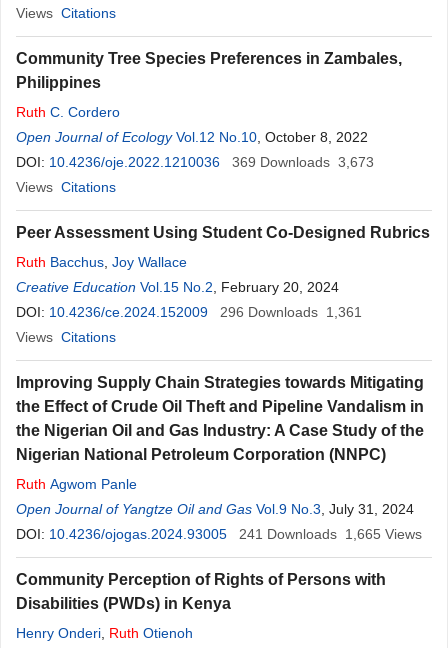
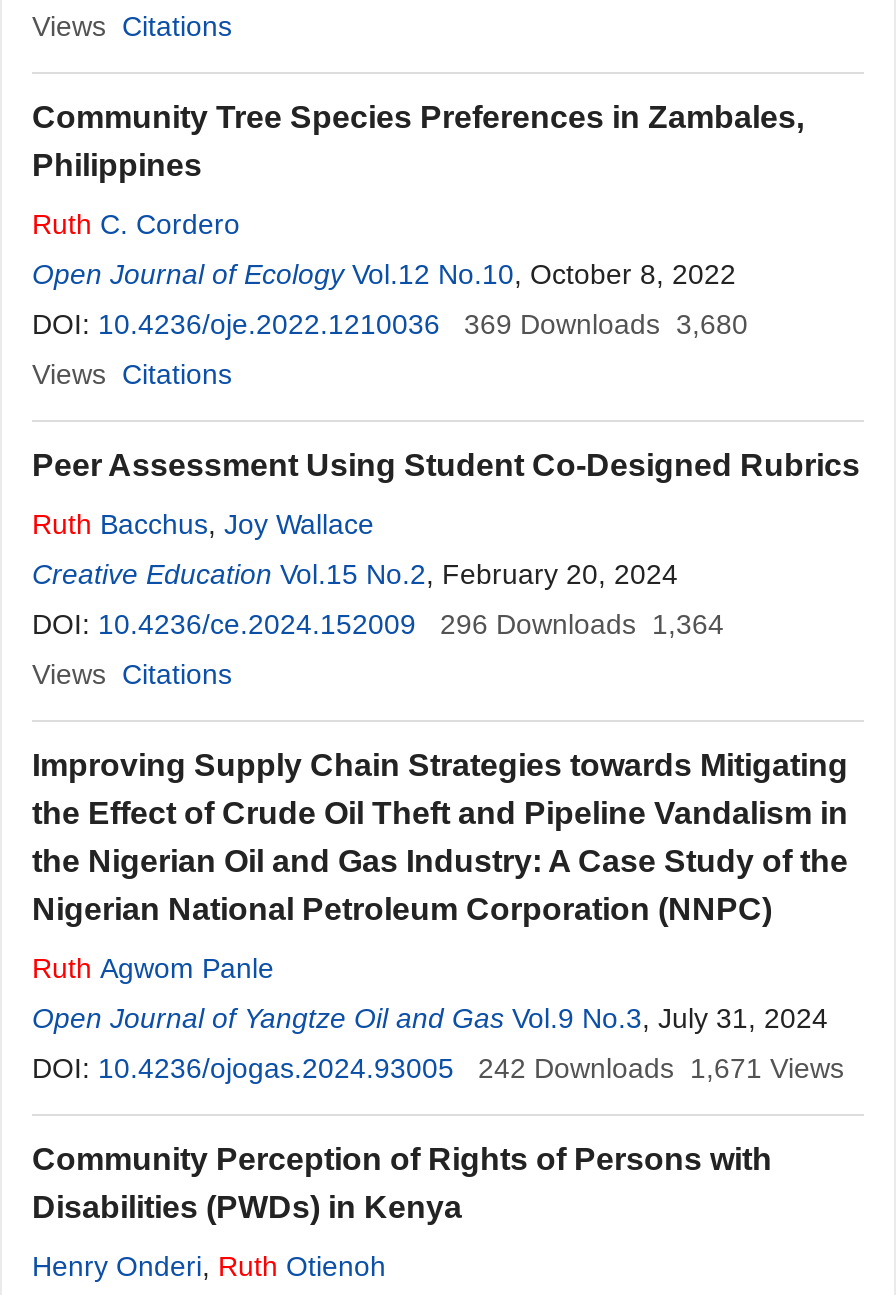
[16,154,374,170] DOI: 10.4236/oje.2022.1210036 369 Downloads 3,673 -> [32,308,748,340] DOI: 10.4236/oje.2022.1210036 369 Downloads 3,680
[16,304,362,320] DOI: 10.4236/ce.2024.152009 296 Downloads 1,361 -> [32,608,724,640] DOI: 10.4236/ce.2024.152009 296 Downloads 1,364
[239,526,422,542] 241 Downloads 1,665 Views -> [478,1052,844,1084] 242 Downloads 1,671 Views

